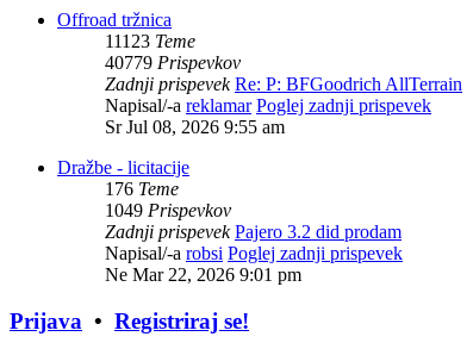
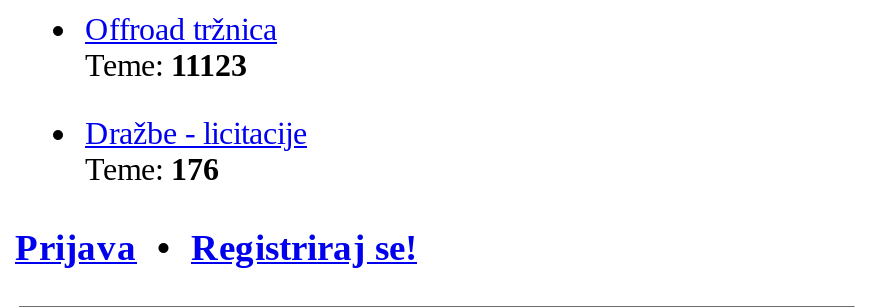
[105,32,462,138] 11123 Teme | 40779 Prispevkov | Zadnji prispevek Re: P: BFGoodrich AllTerrain | Napisal/-a reklamar Poglej zadnji prispevek | Sr Jul 08, 2026 9:55 am -> [85,48,247,82] Teme: 11123
[105,179,403,285] 176 Teme | 1049 Prispevkov | Zadnji prispevek Pajero 3.2 did prodam | Napisal/-a robsi Poglej zadnji prispevek | Ne Mar 22, 2026 9:01 pm -> [85,152,219,186] Teme: 176

